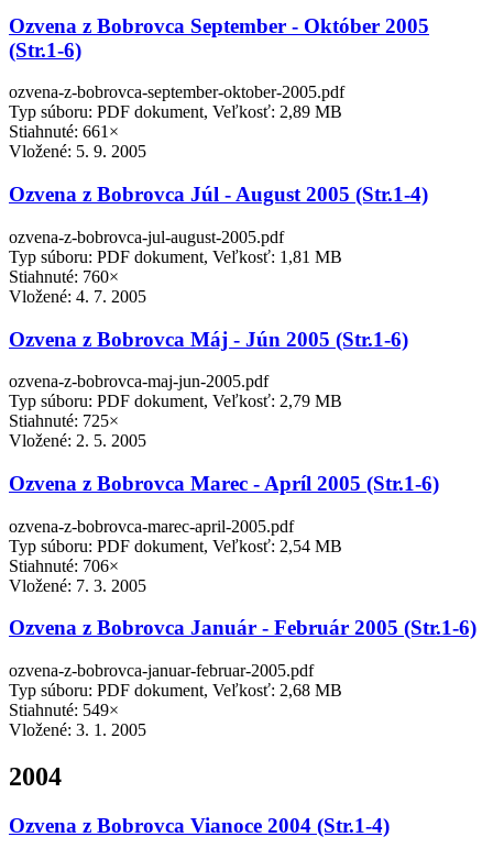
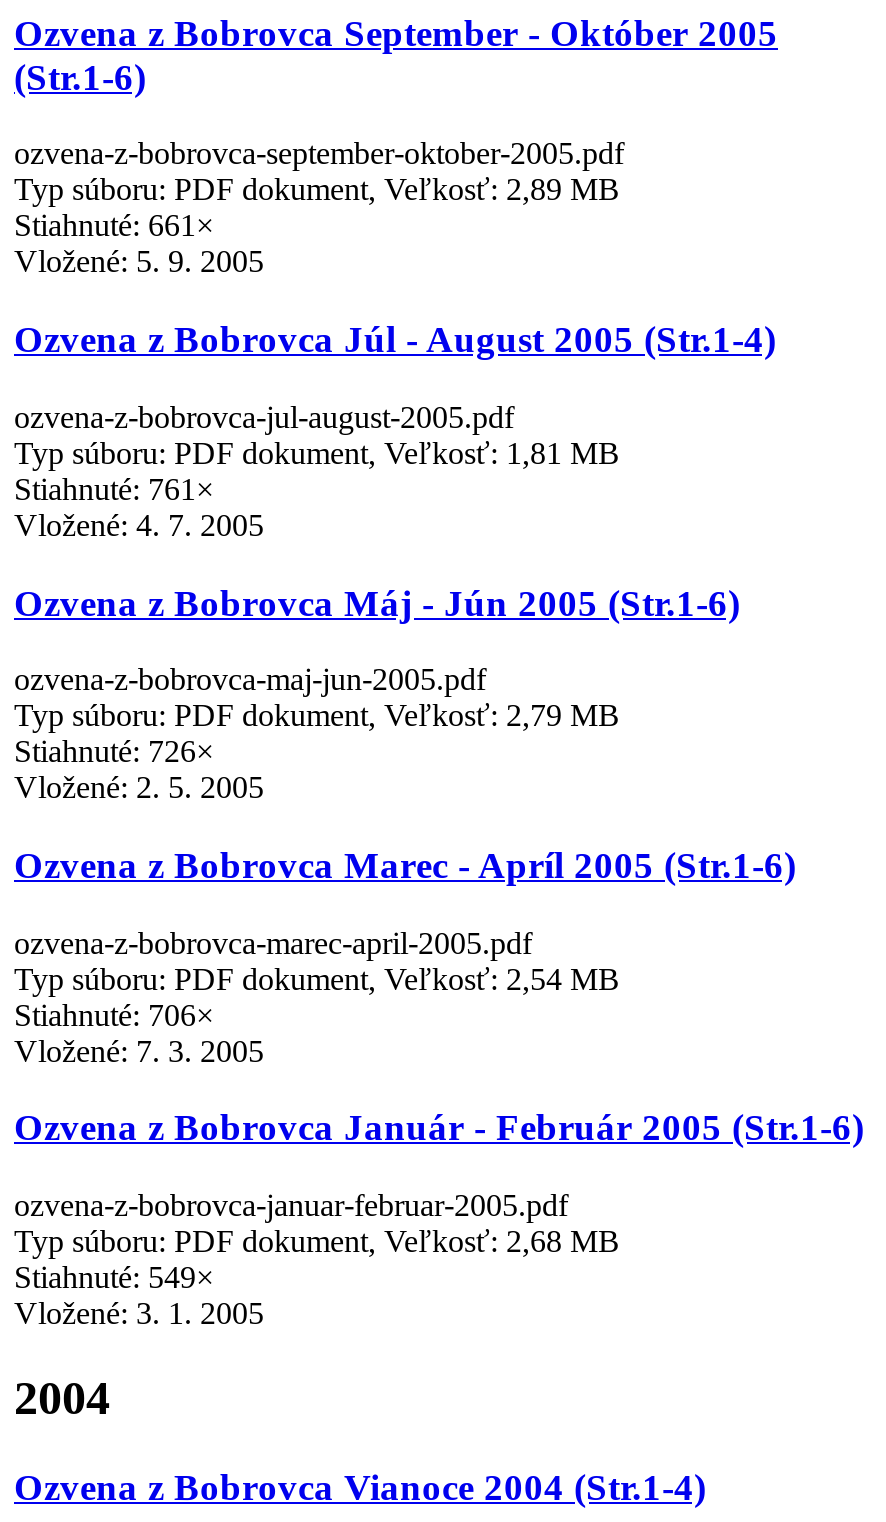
[9,267,119,286] Stiahnuté: 760× -> [14,472,214,506] Stiahnuté: 761×
[9,412,119,430] Stiahnuté: 725× -> [14,735,214,769] Stiahnuté: 726×

